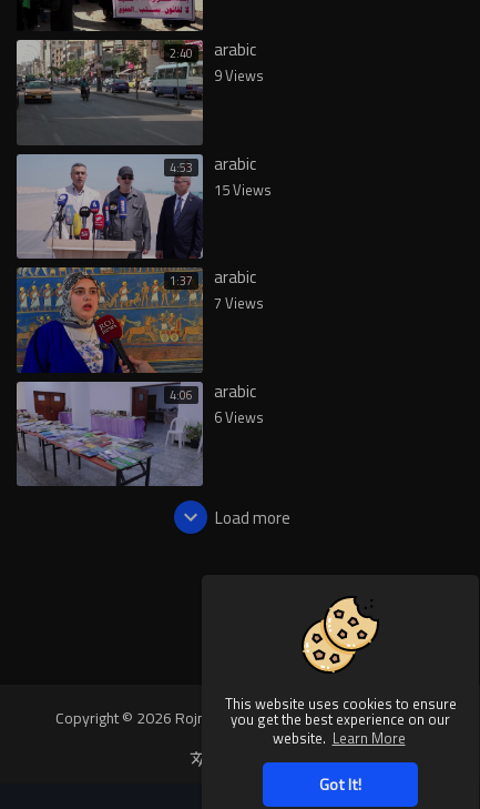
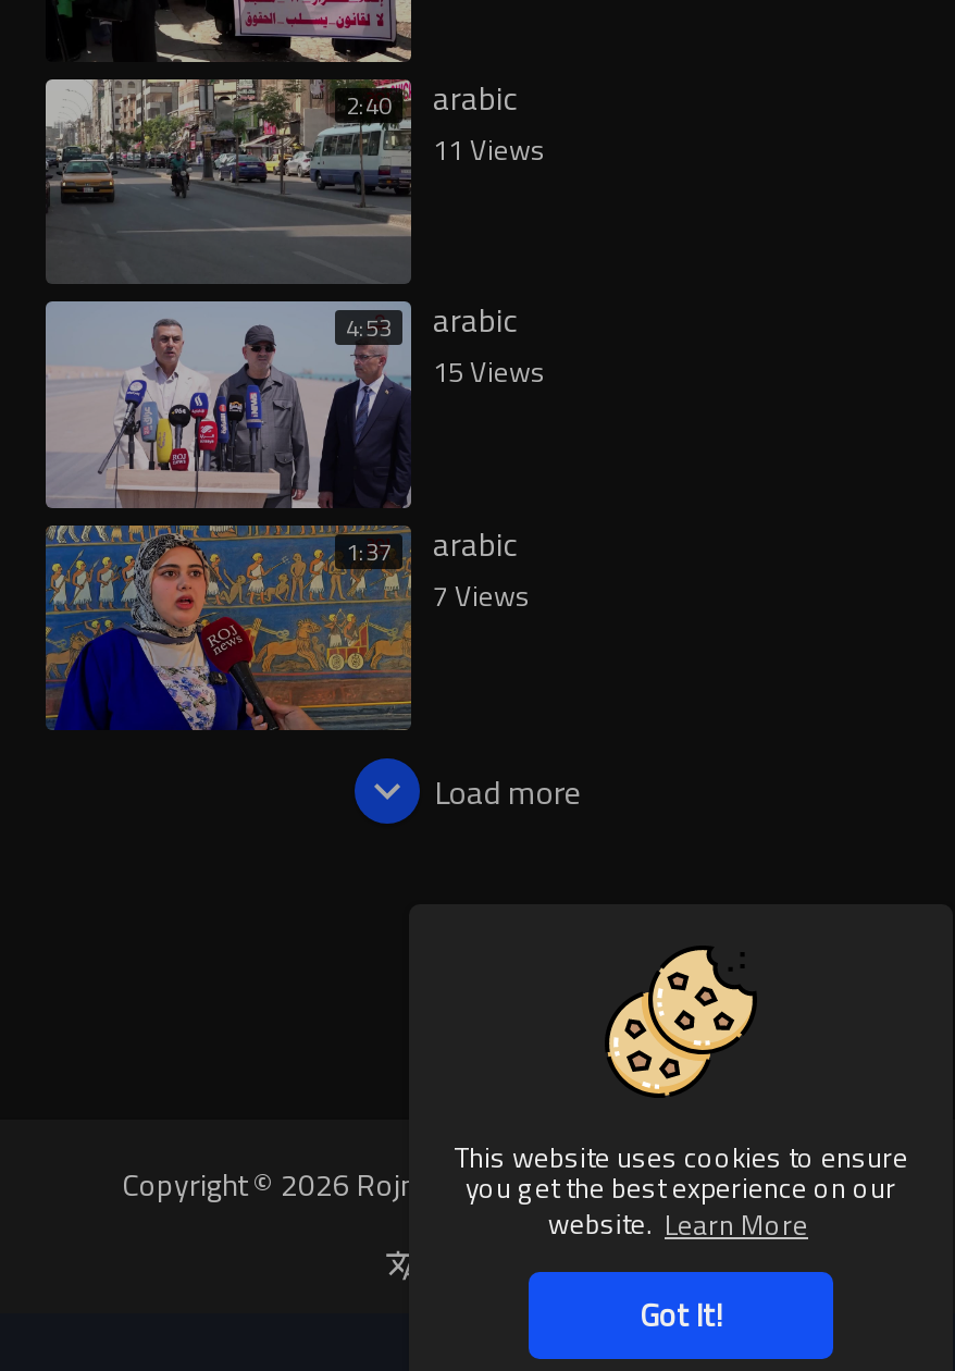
[214,62,264,89] 9 Views -> [433,122,546,174] 11 Views
[16,375,264,486] [image] | 4:06 | arabic | 6 Views -> none

